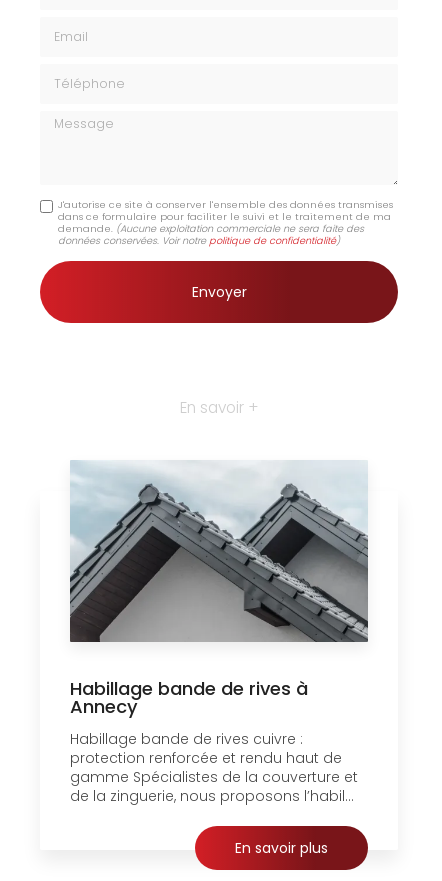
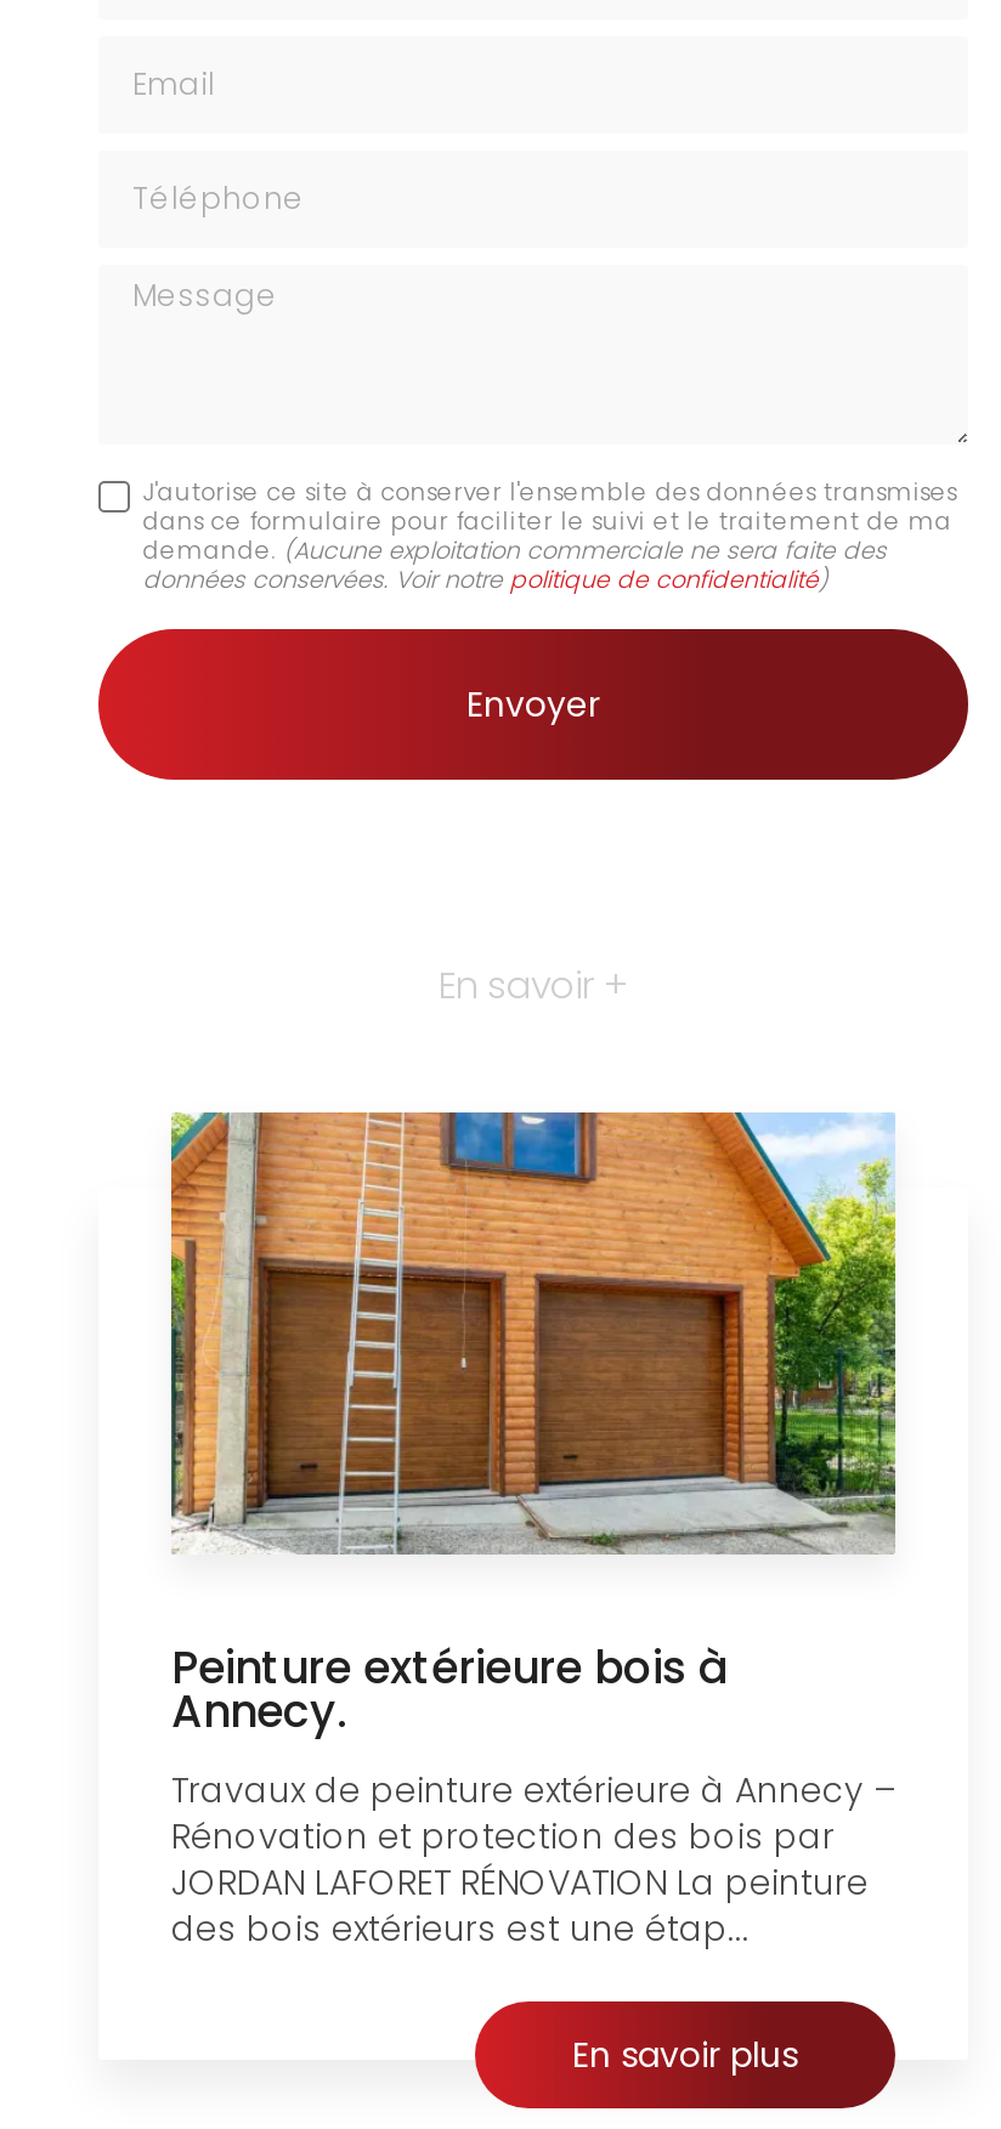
[69,460,368,805] [image] | Habillage bande de rives à | Annecy | Habillage bande de rives cuivre : | protection renforcée et rendu haut de | gamme Spécialistes de la couverture et | de la zinguerie, nous proposons l’habil... -> [169,1110,898,1952] [image] | Peinture extérieure bois à | Annecy. | Travaux de peinture extérieure à Annecy – | Rénovation et protection des bois par | JORDAN LAFORET RÉNOVATION La peinture | des bois extérieurs est une étap...

